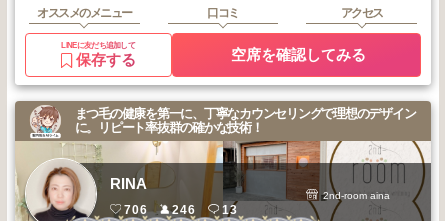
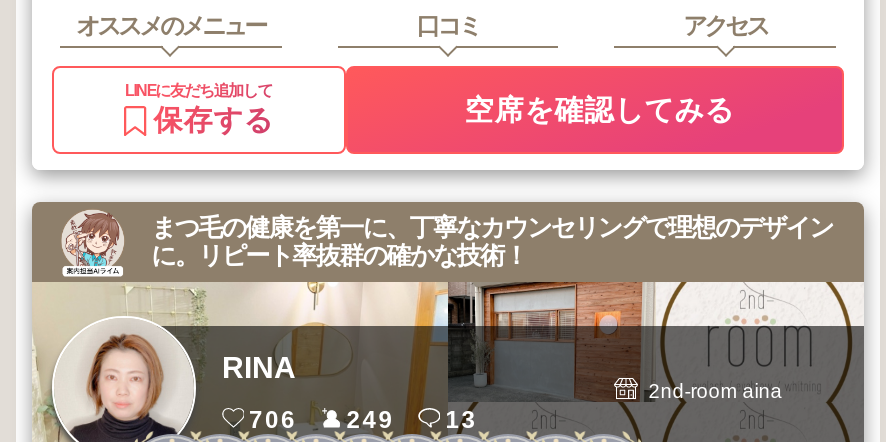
[123,203,238,217] 706 246 13 -> [249,405,477,433] 706 249 13

